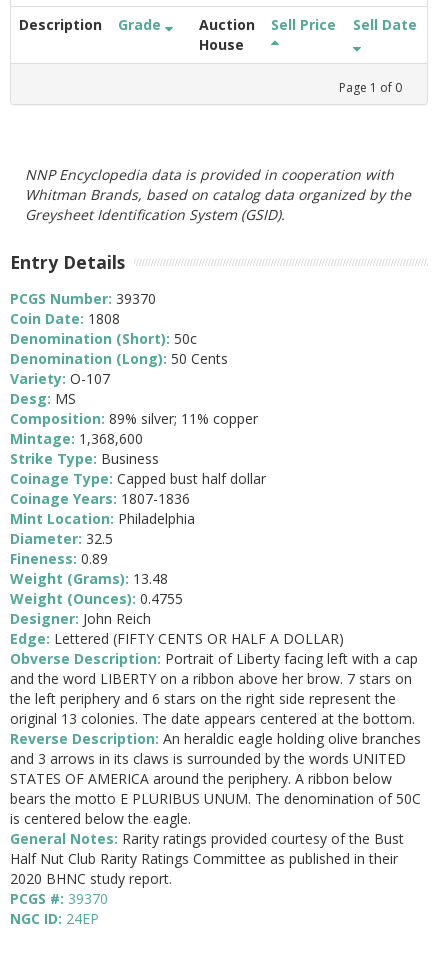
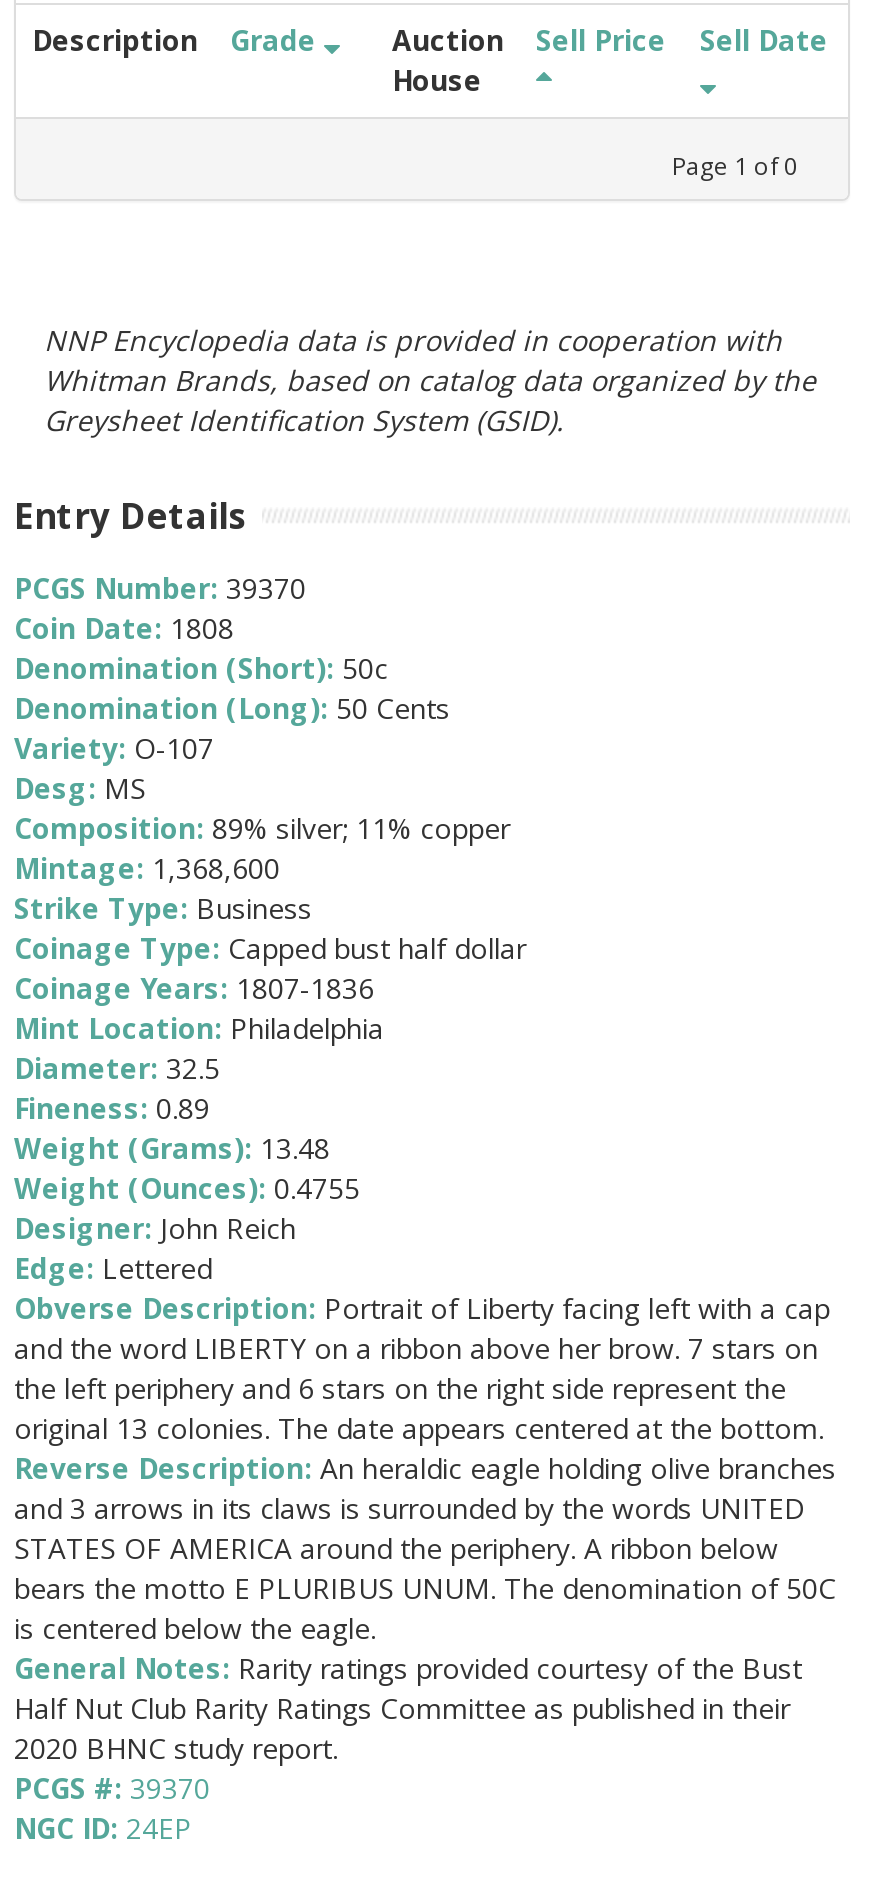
[10,629,344,648] Edge: Lettered (FIFTY CENTS OR HALF A DOLLAR) -> [14,1250,212,1288] Edge: Lettered

